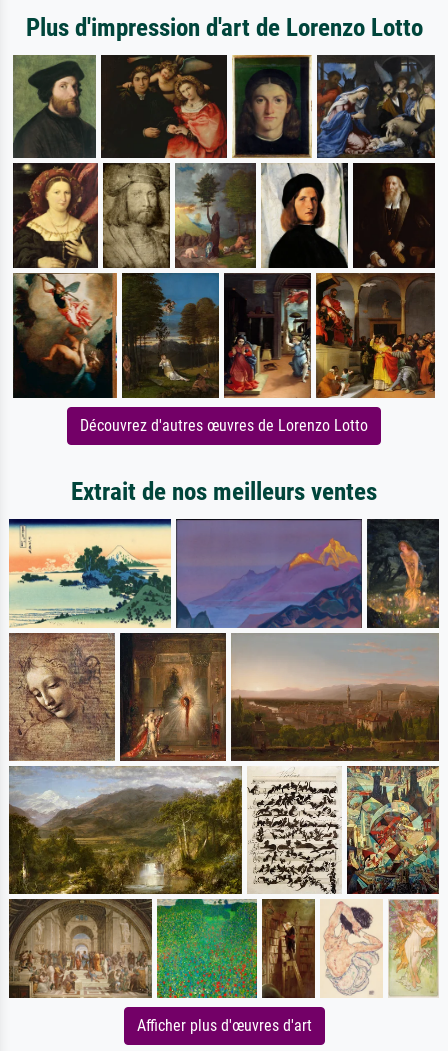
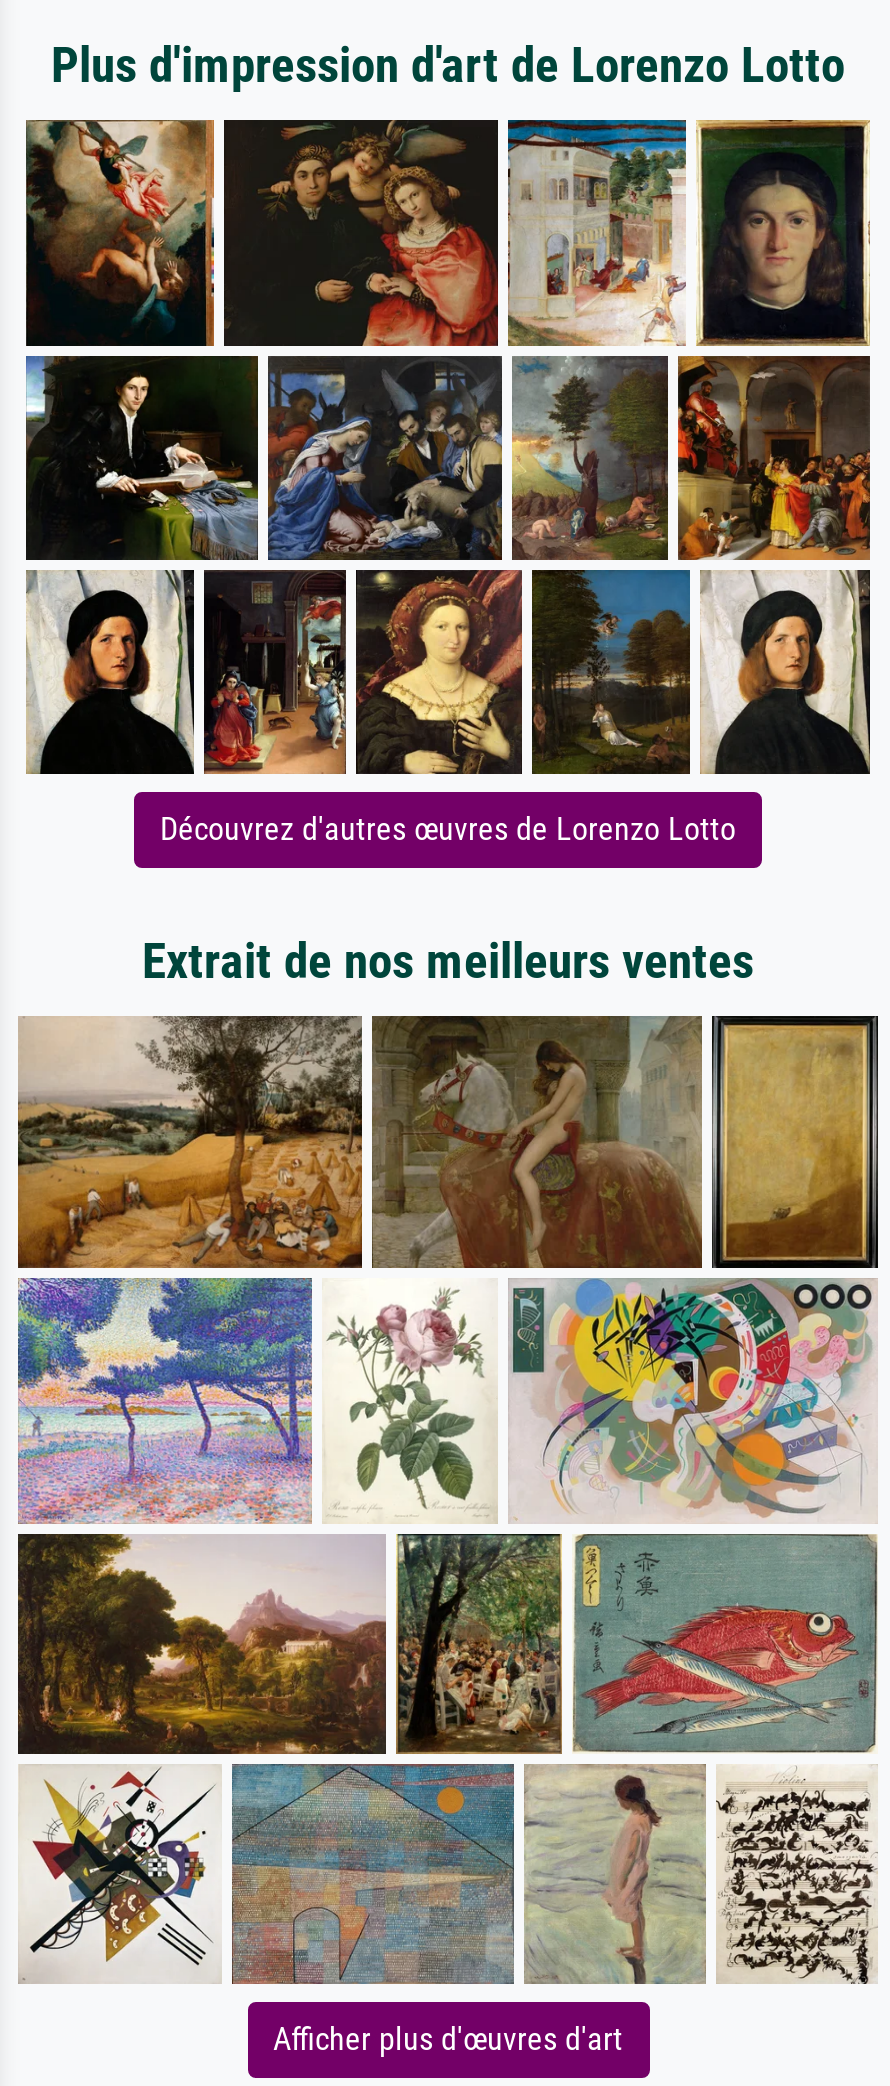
[12,54,436,399] [image] -> [24,118,872,776] [image]
[8,518,440,999] [image] -> [16,1014,878,1984] [image]

